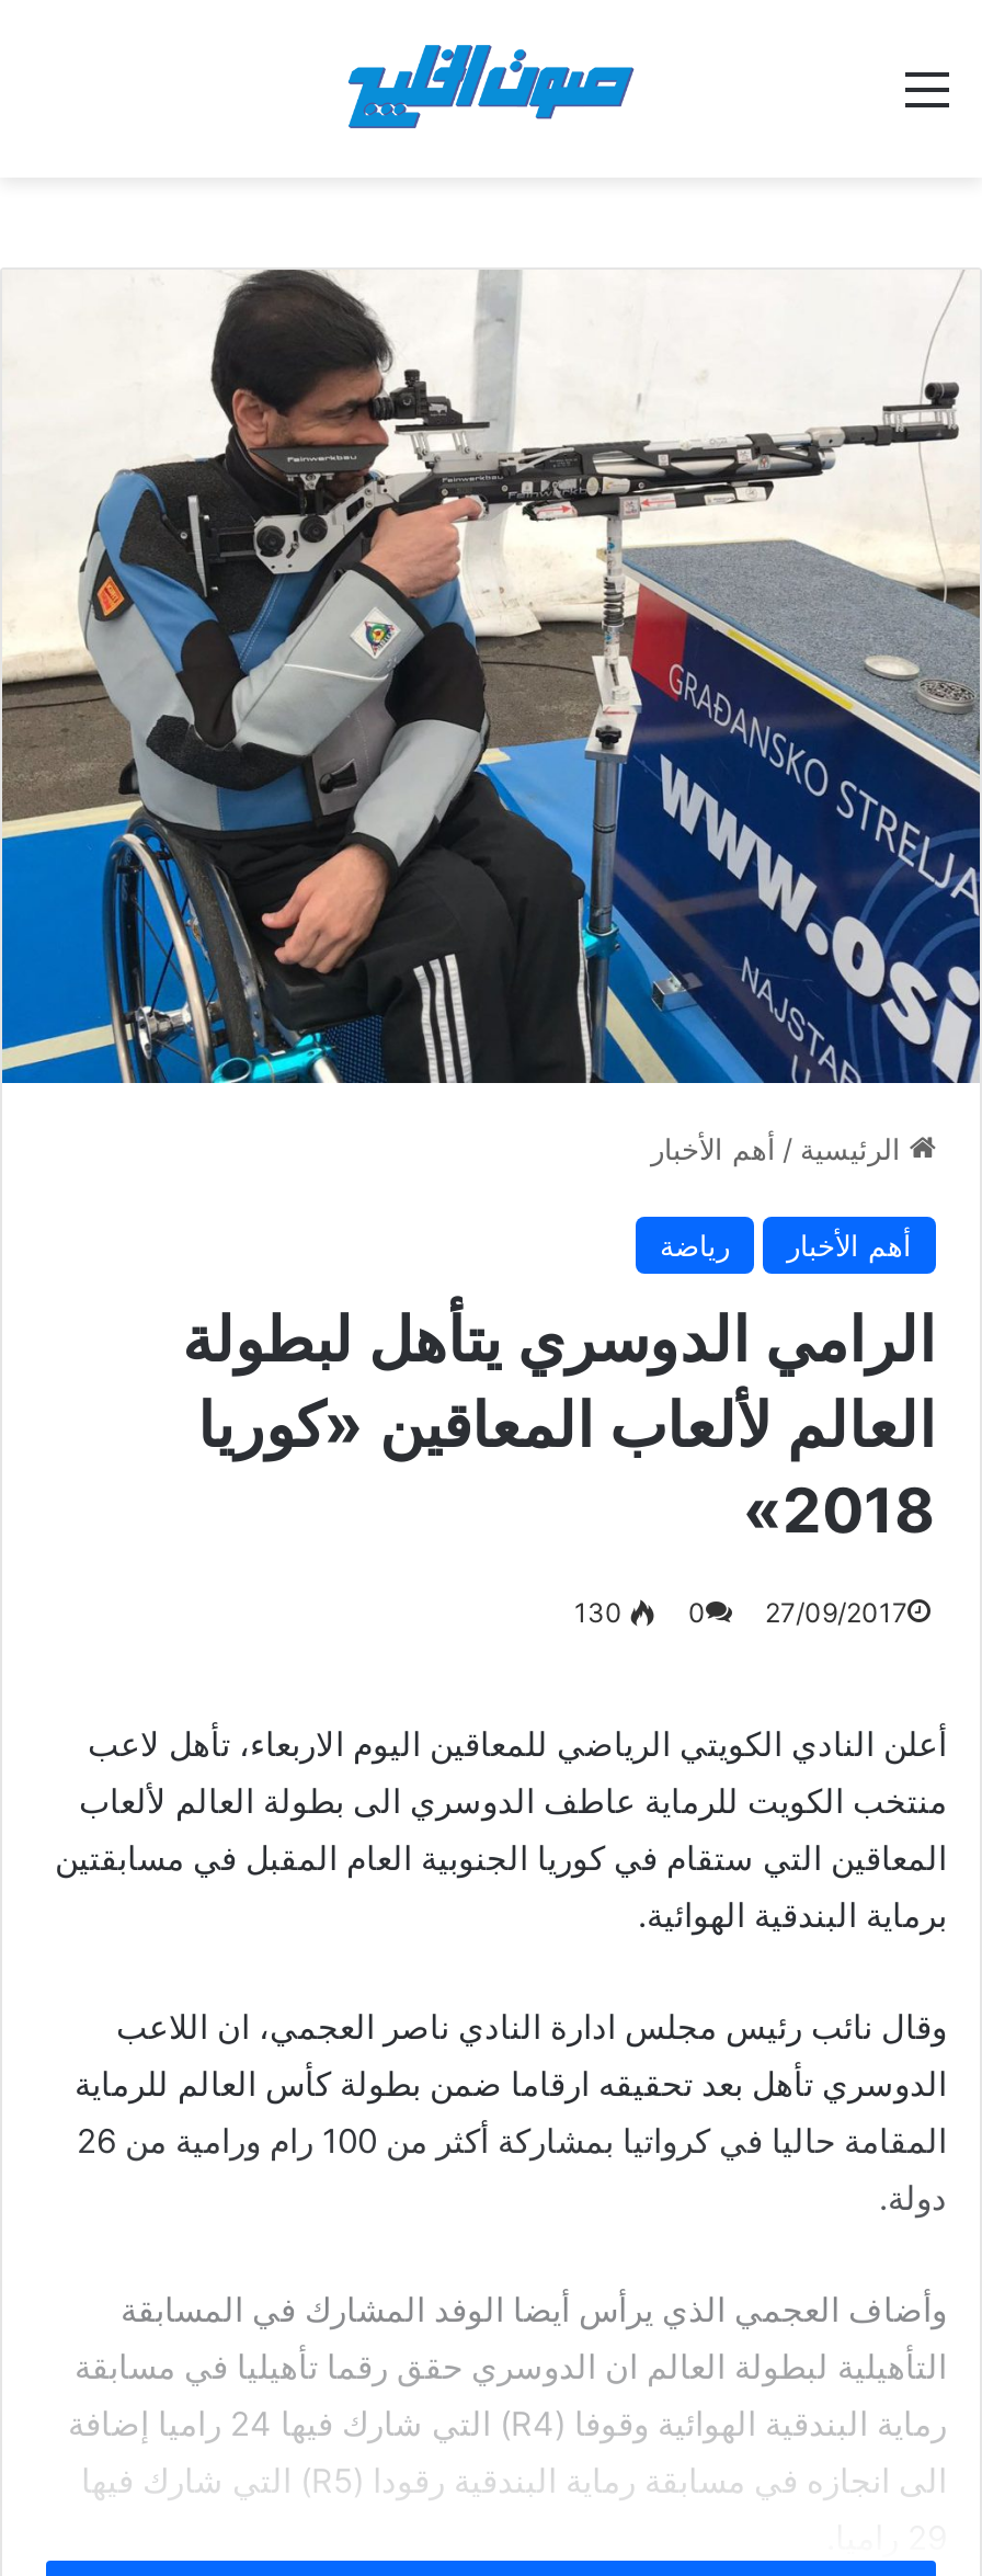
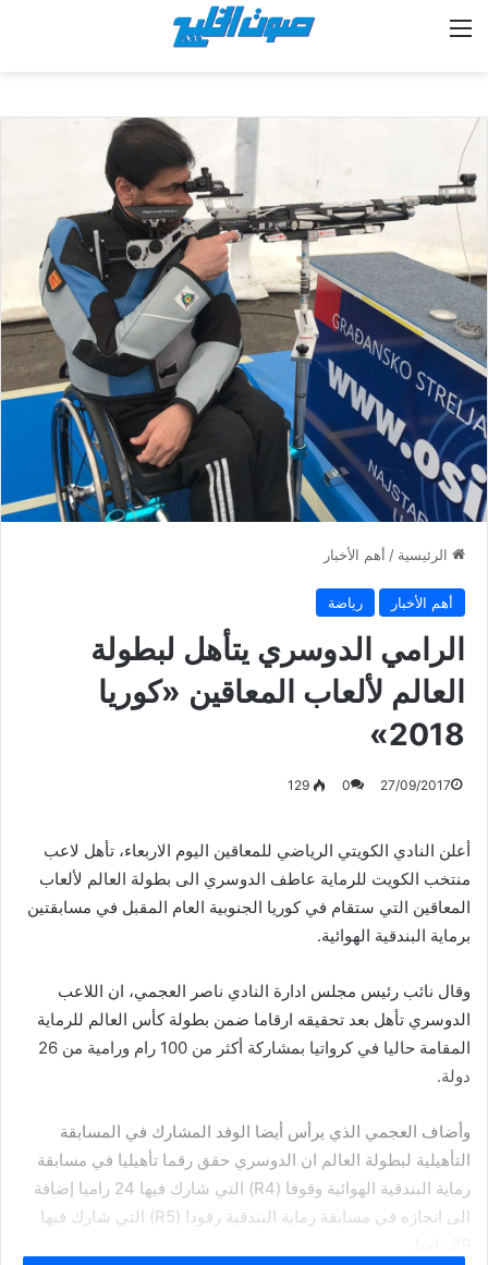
[574,1597,623,1630] 130 -> [288,777,309,794] 129

